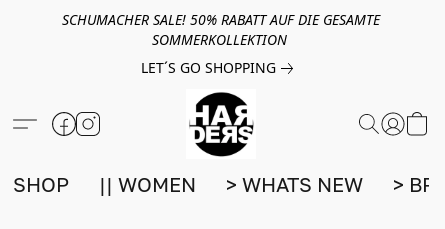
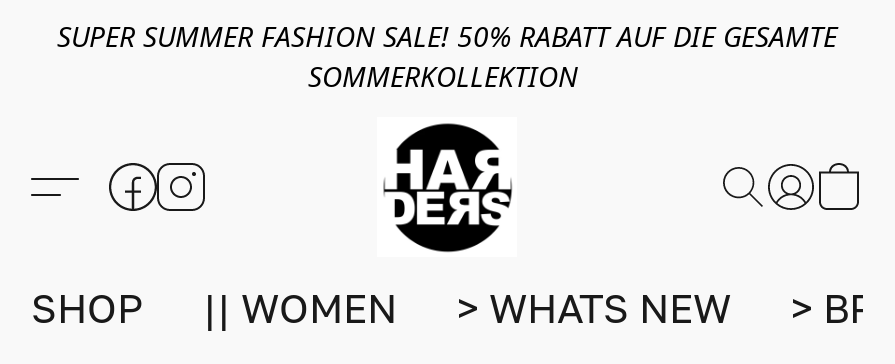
[62,10,380,29] SCHUMACHER SALE! 50% RABATT AUF DIE GESAMTE -> [57,17,837,55] SUPER SUMMER FASHION SALE! 50% RABATT AUF DIE GESAMTE
[141,58,276,77] LET´S GO SHOPPING -> none

